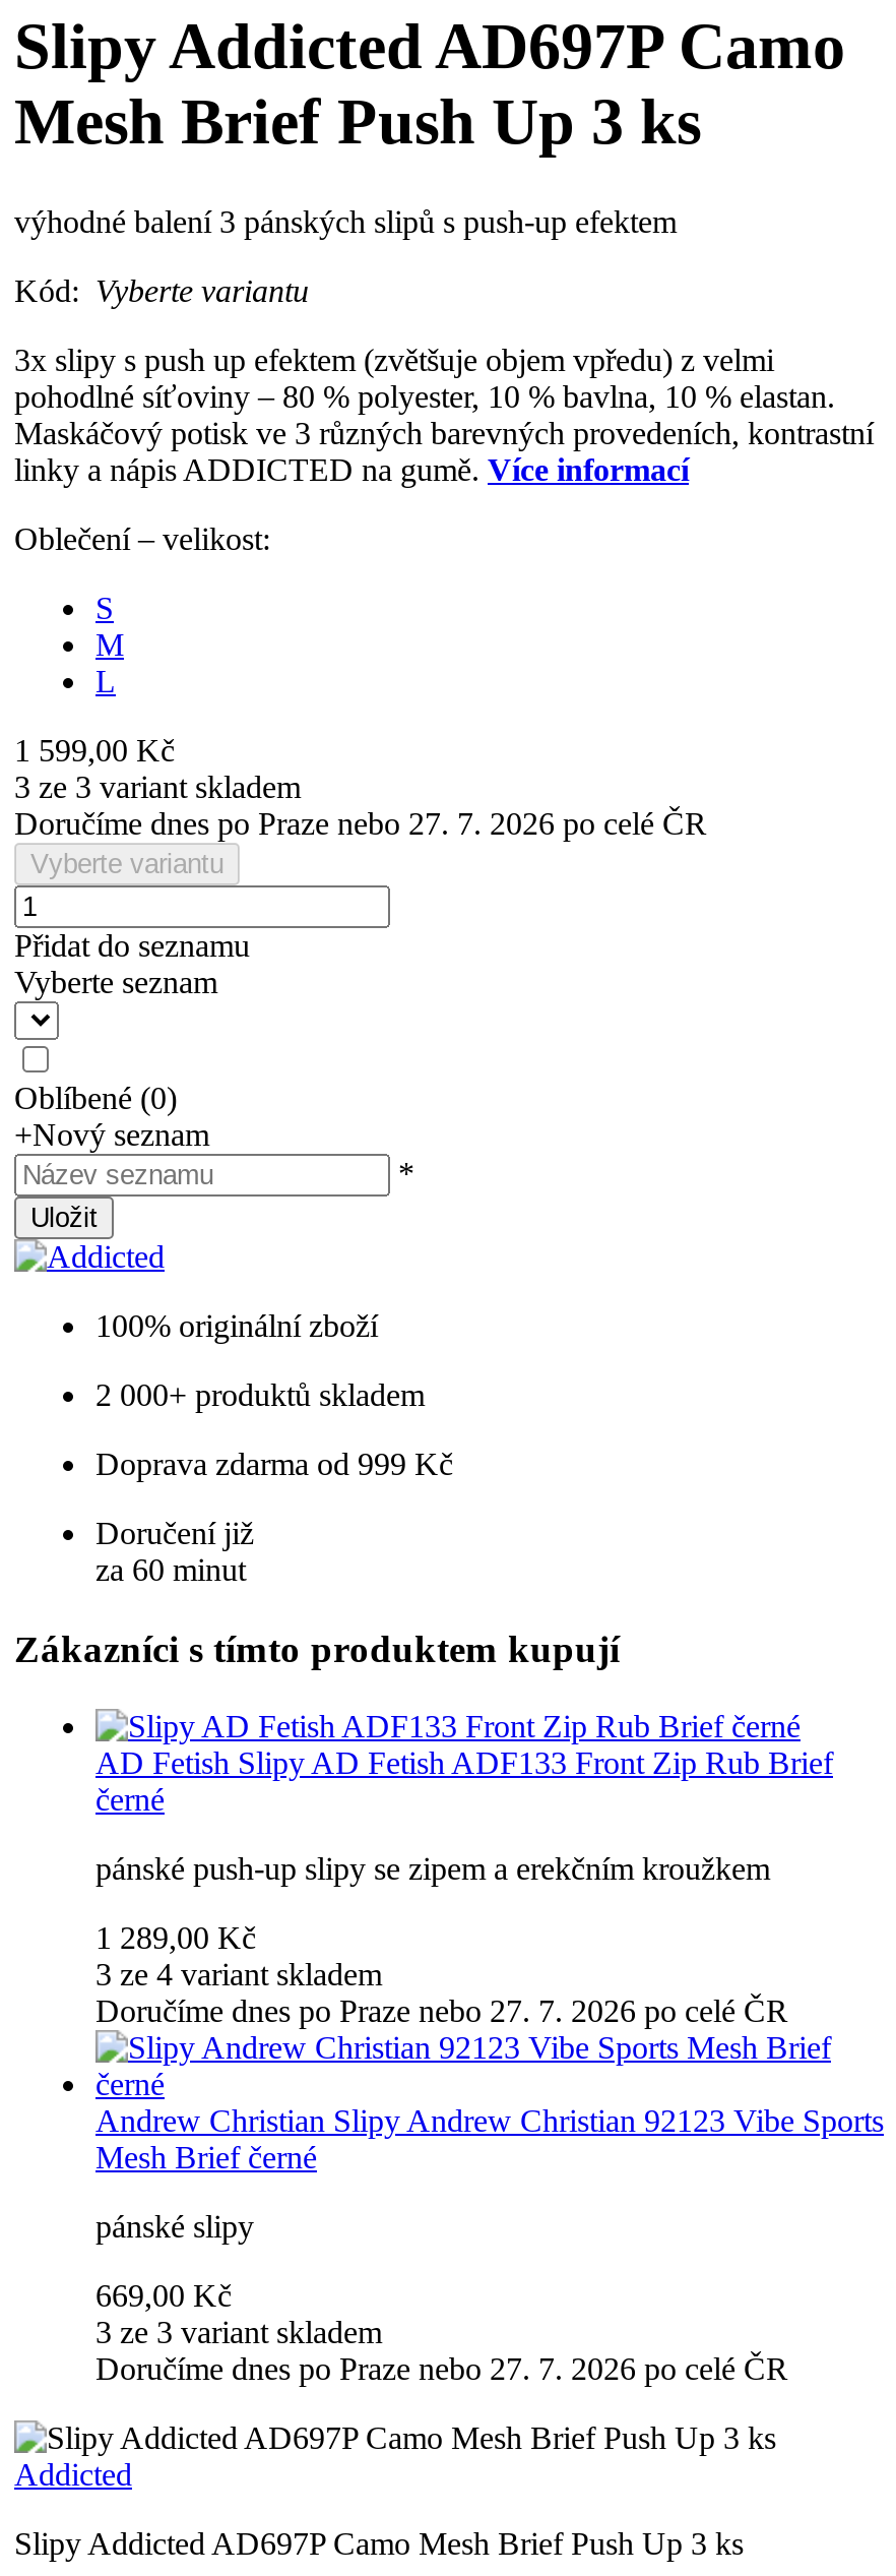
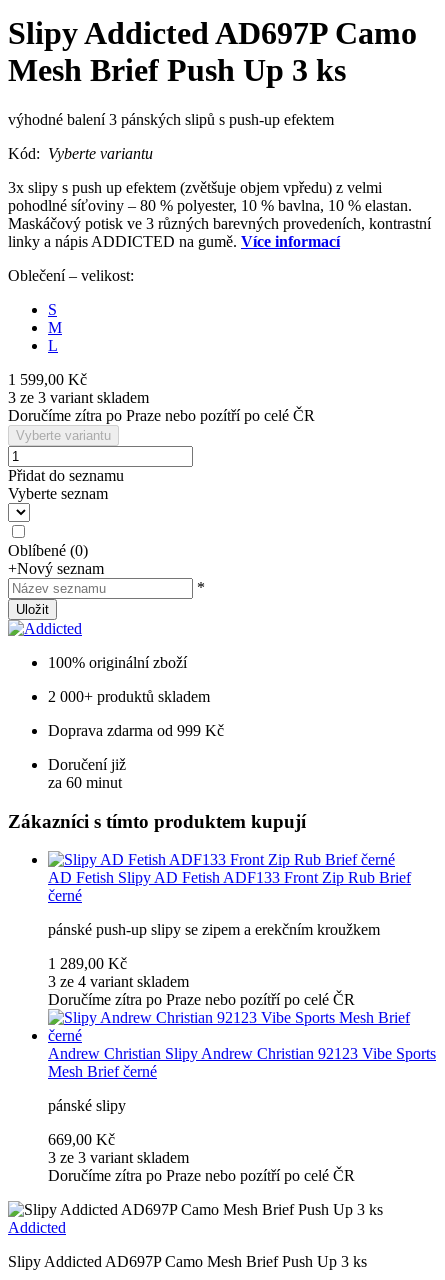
[14,806,707,840] Doručíme dnes po Praze nebo 27. 7. 2026 po celé ČR -> [8,407,315,424] Doručíme zítra po Praze nebo pozítří po celé ČR
[95,1994,788,2028] Doručíme dnes po Praze nebo 27. 7. 2026 po celé ČR -> [48,991,355,1008] Doručíme zítra po Praze nebo pozítří po celé ČR
[95,2352,788,2386] Doručíme dnes po Praze nebo 27. 7. 2026 po celé ČR -> [48,1167,355,1184] Doručíme zítra po Praze nebo pozítří po celé ČR

